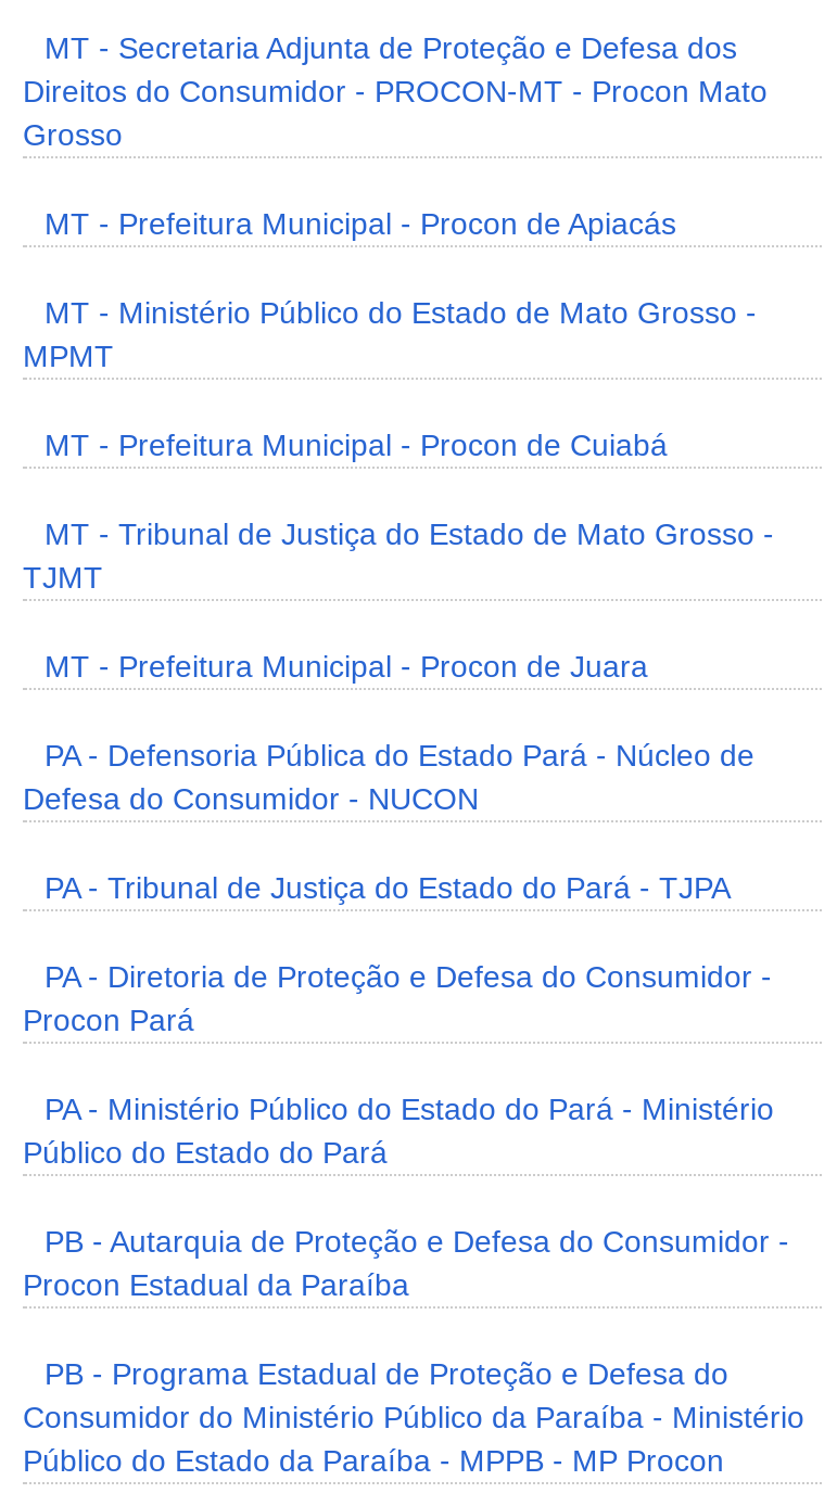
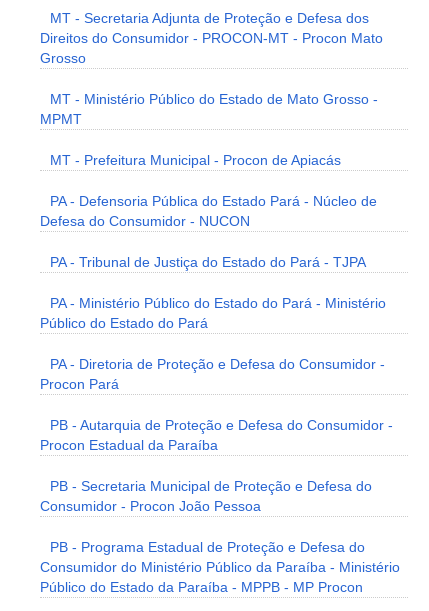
moved [45,207,676,242] -> [50,152,341,168]: MT - Prefeitura Municipal - Procon de Apiacás
[23,428,774,684] MT - Prefeitura Municipal - Procon de Cuiabá | MT - Tribunal de Justiça do Estado de Mato Grosso - | TJMT | MT - Prefeitura Municipal - Procon de Juara -> none
moved [23,738,754,906] -> [40,193,377,270]: PA - Defensoria Pública do Estado Pará - Núcleo de | Defesa do Consumidor - NUCON | PA - Tribunal de Justiça do Estado do Pará - TJPA
moved [23,960,772,1038] -> [40,356,385,392]: PA - Diretoria de Proteção e Defesa do Consumidor - | Procon Pará
moved [23,1092,774,1170] -> [40,295,386,331]: PA - Ministério Público do Estado do Pará - Ministério | Público do Estado do Pará
moved [23,1225,789,1303] -> [40,417,393,453]: PB - Autarquia de Proteção e Defesa do Consumidor - | Procon Estadual da Paraíba
none -> [40,478,372,514] PB - Secretaria Municipal de Proteção e Defesa do | Consumidor - Procon João Pessoa

